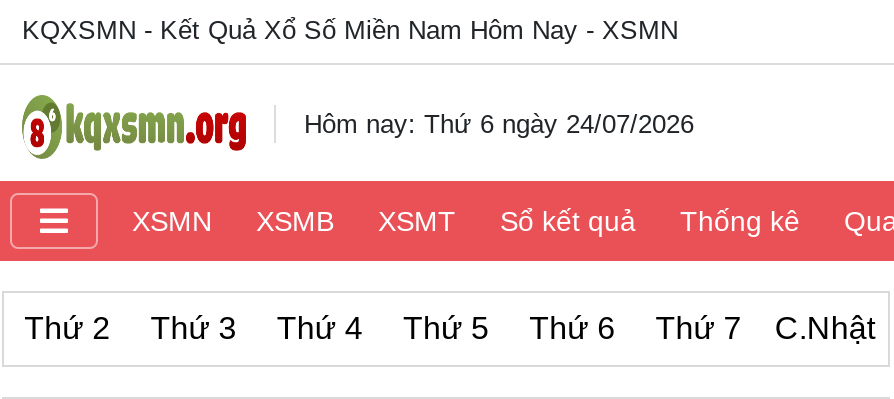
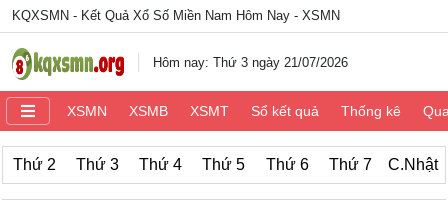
[304,108,694,138] Hôm nay: Thứ 6 ngày 24/07/2026 -> [153,54,348,69] Hôm nay: Thứ 3 ngày 21/07/2026

